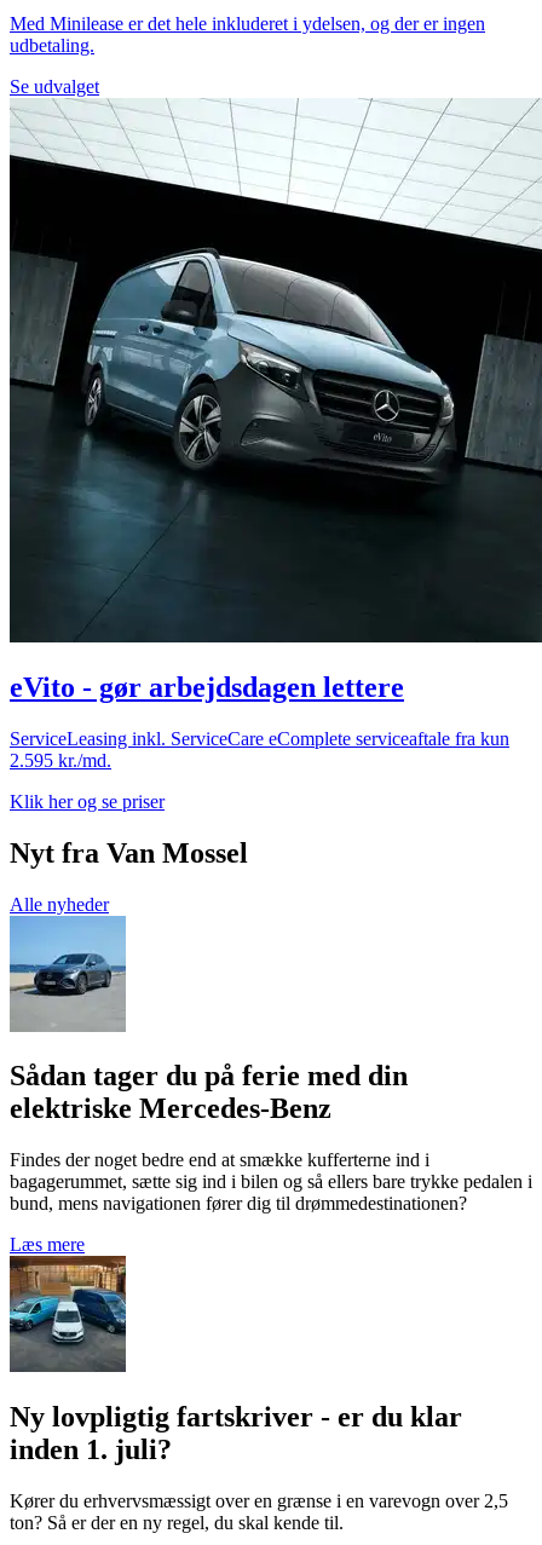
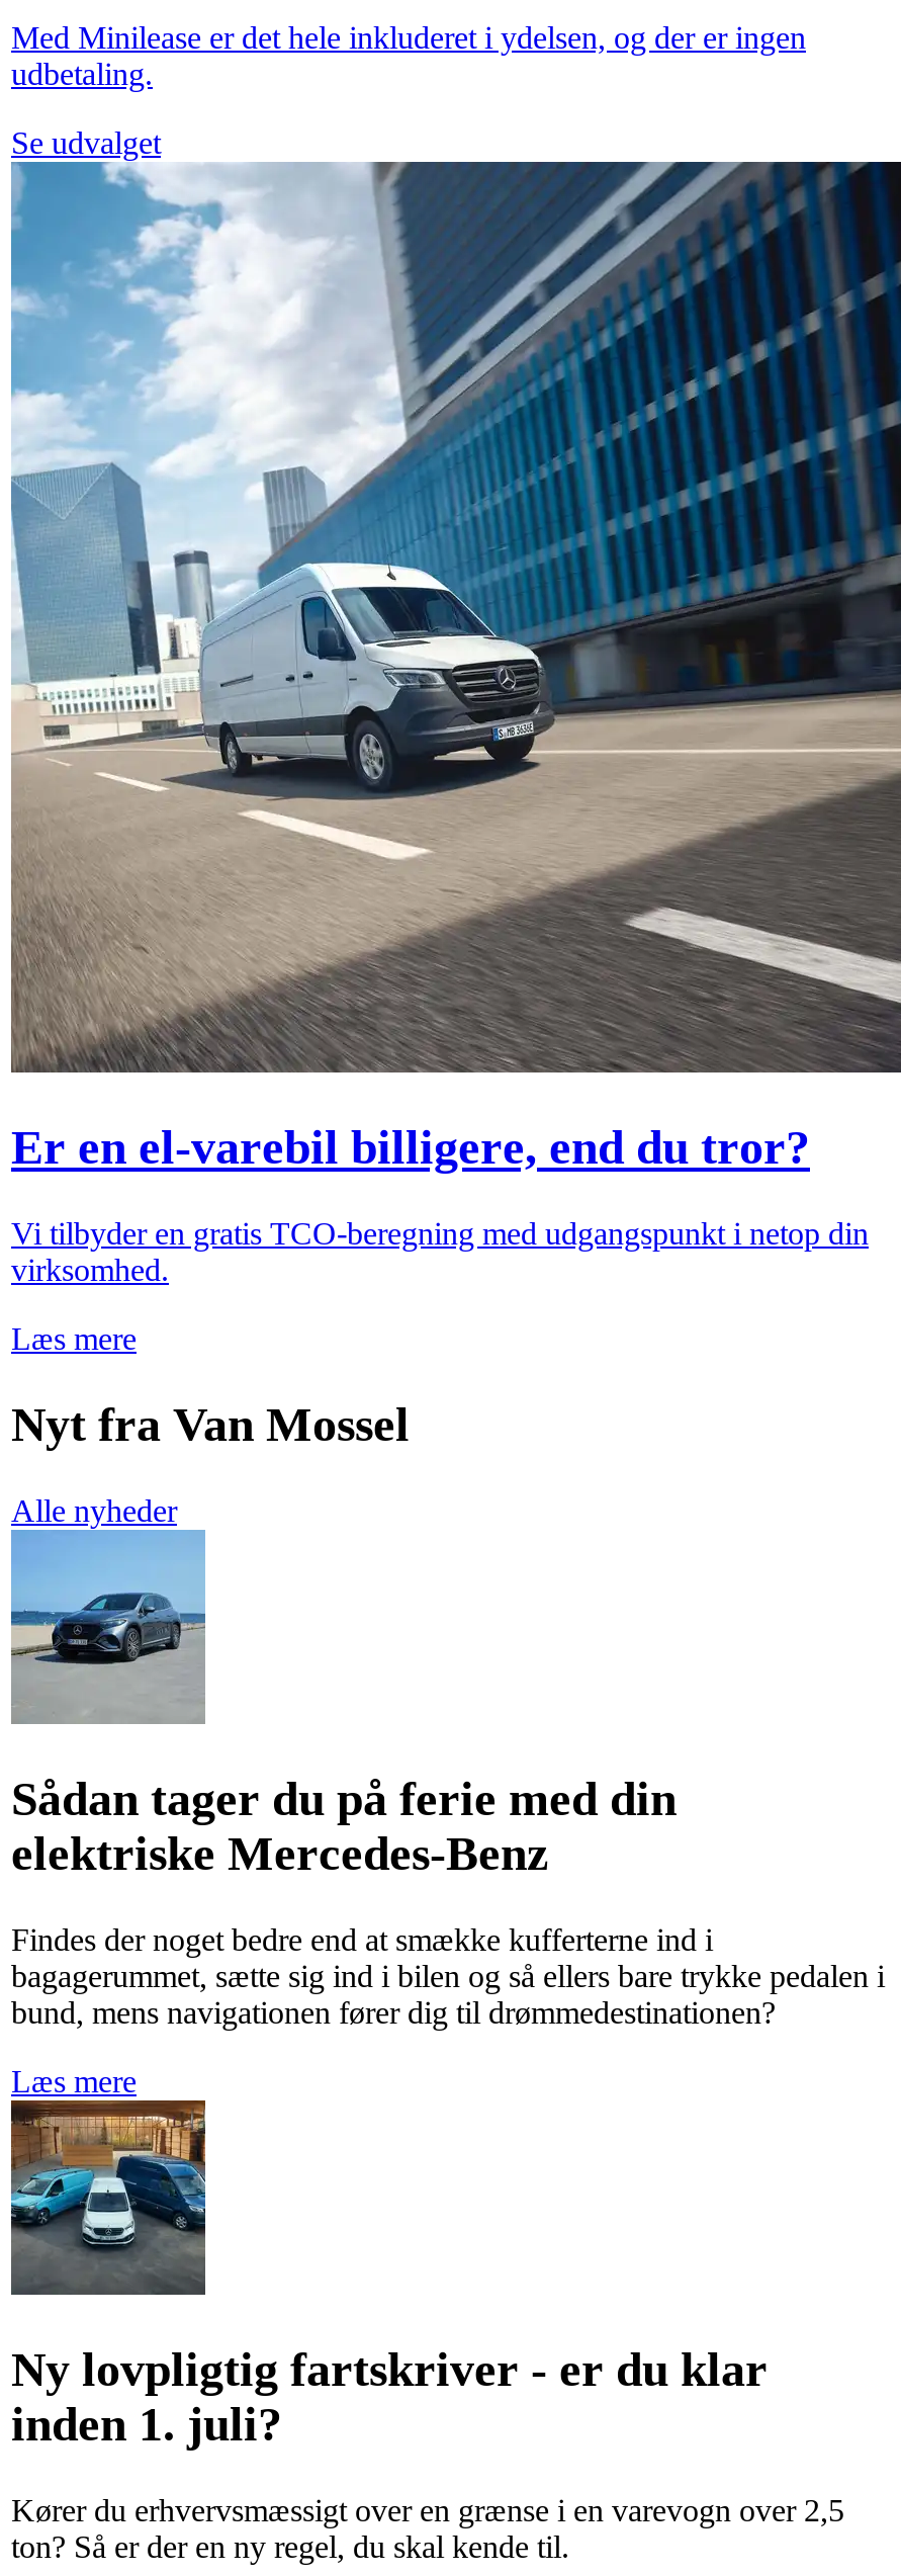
[8,97,538,703] [image] | eVito - gør arbejdsdagen lettere -> [9,159,895,1174] [image] | Er en el-varebil billigere, end du tror?
[10,728,509,770] ServiceLeasing inkl. ServiceCare eComplete serviceaftale fra kun | 2.595 kr./md. -> [11,1217,869,1287] Vi tilbyder en gratis TCO-beregning med udgangspunkt i netop din | virksomhed.
[10,791,165,811] Klik her og se priser -> [11,1322,137,1356] Læs mere

